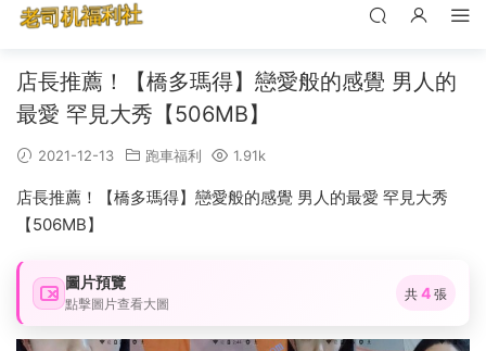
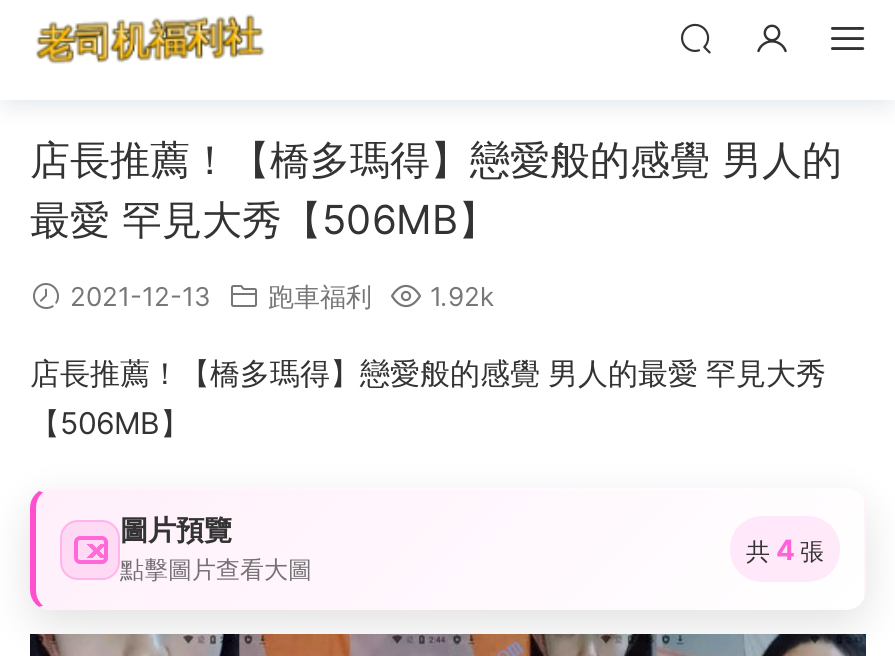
[34,147,266,164] 2021-12-13 跑車福利 1.91k -> [62,280,494,312] 2021-12-13 跑車福利 1.92k

